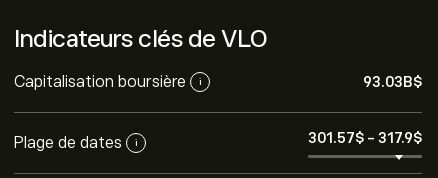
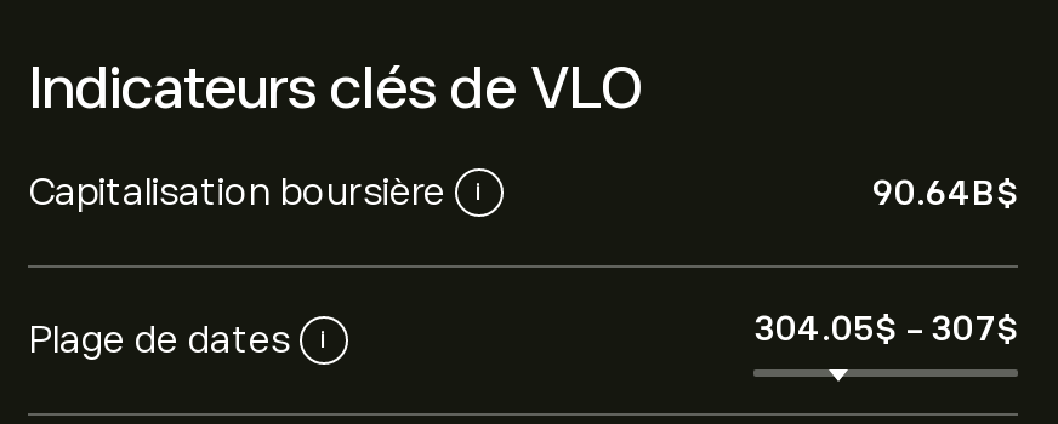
[363,74,422,90] 93.03B$ -> [872,173,1018,212] 90.64B$
[308,129,422,145] 301.57$- 317.9$ -> [753,308,1018,346] 304.05$- 307$

